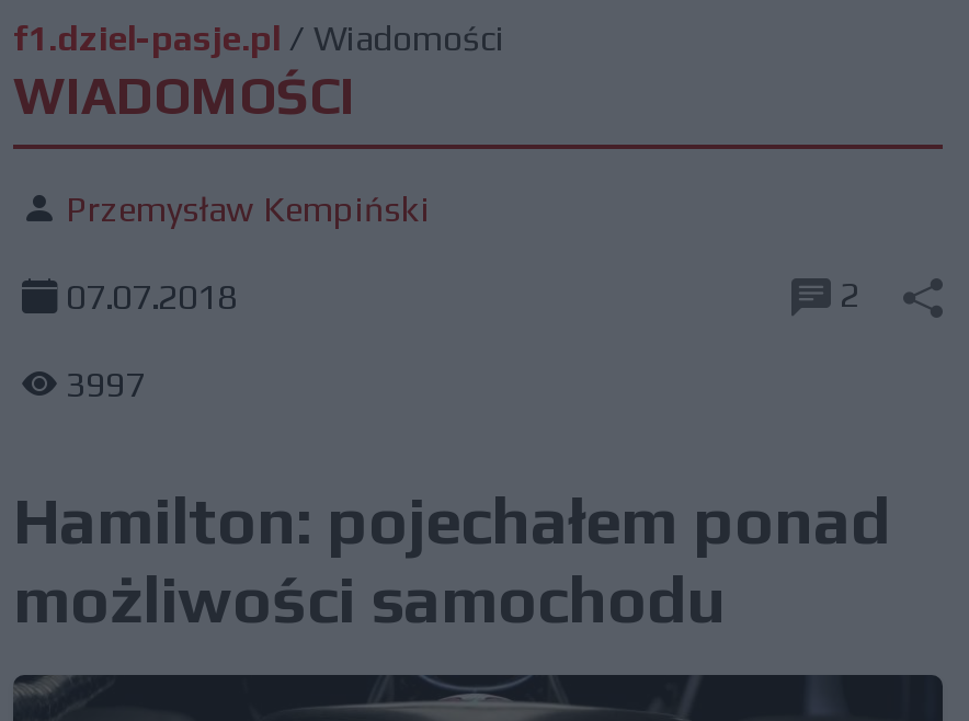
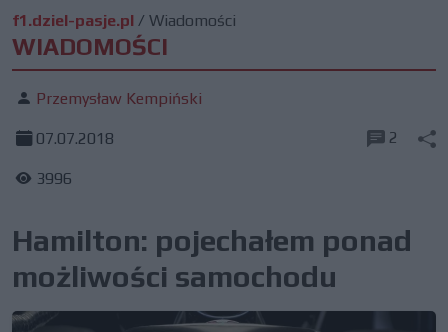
[66,364,145,405] 3997 -> [36,169,72,188] 3996

